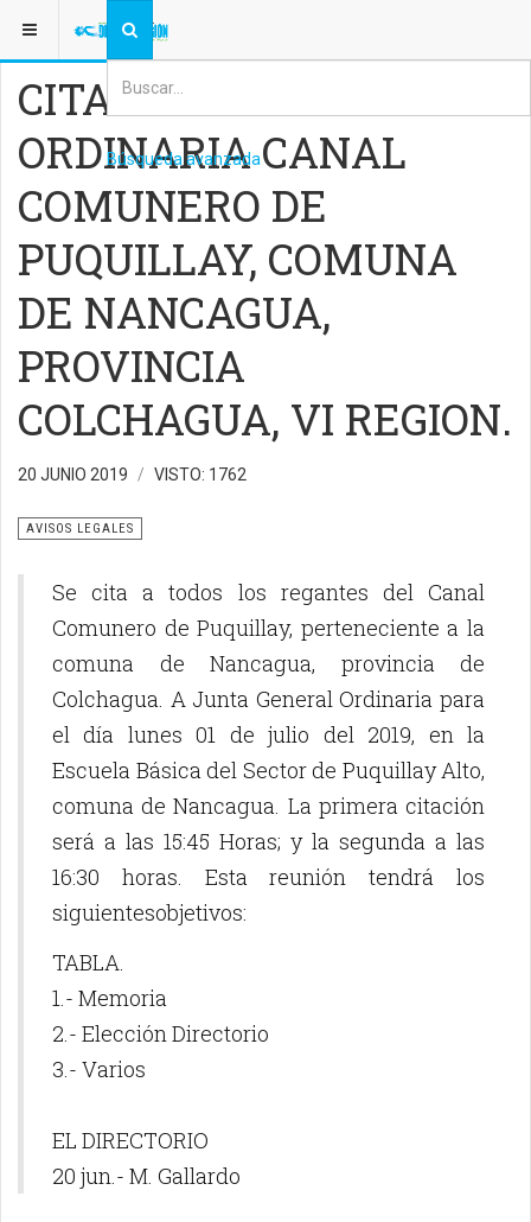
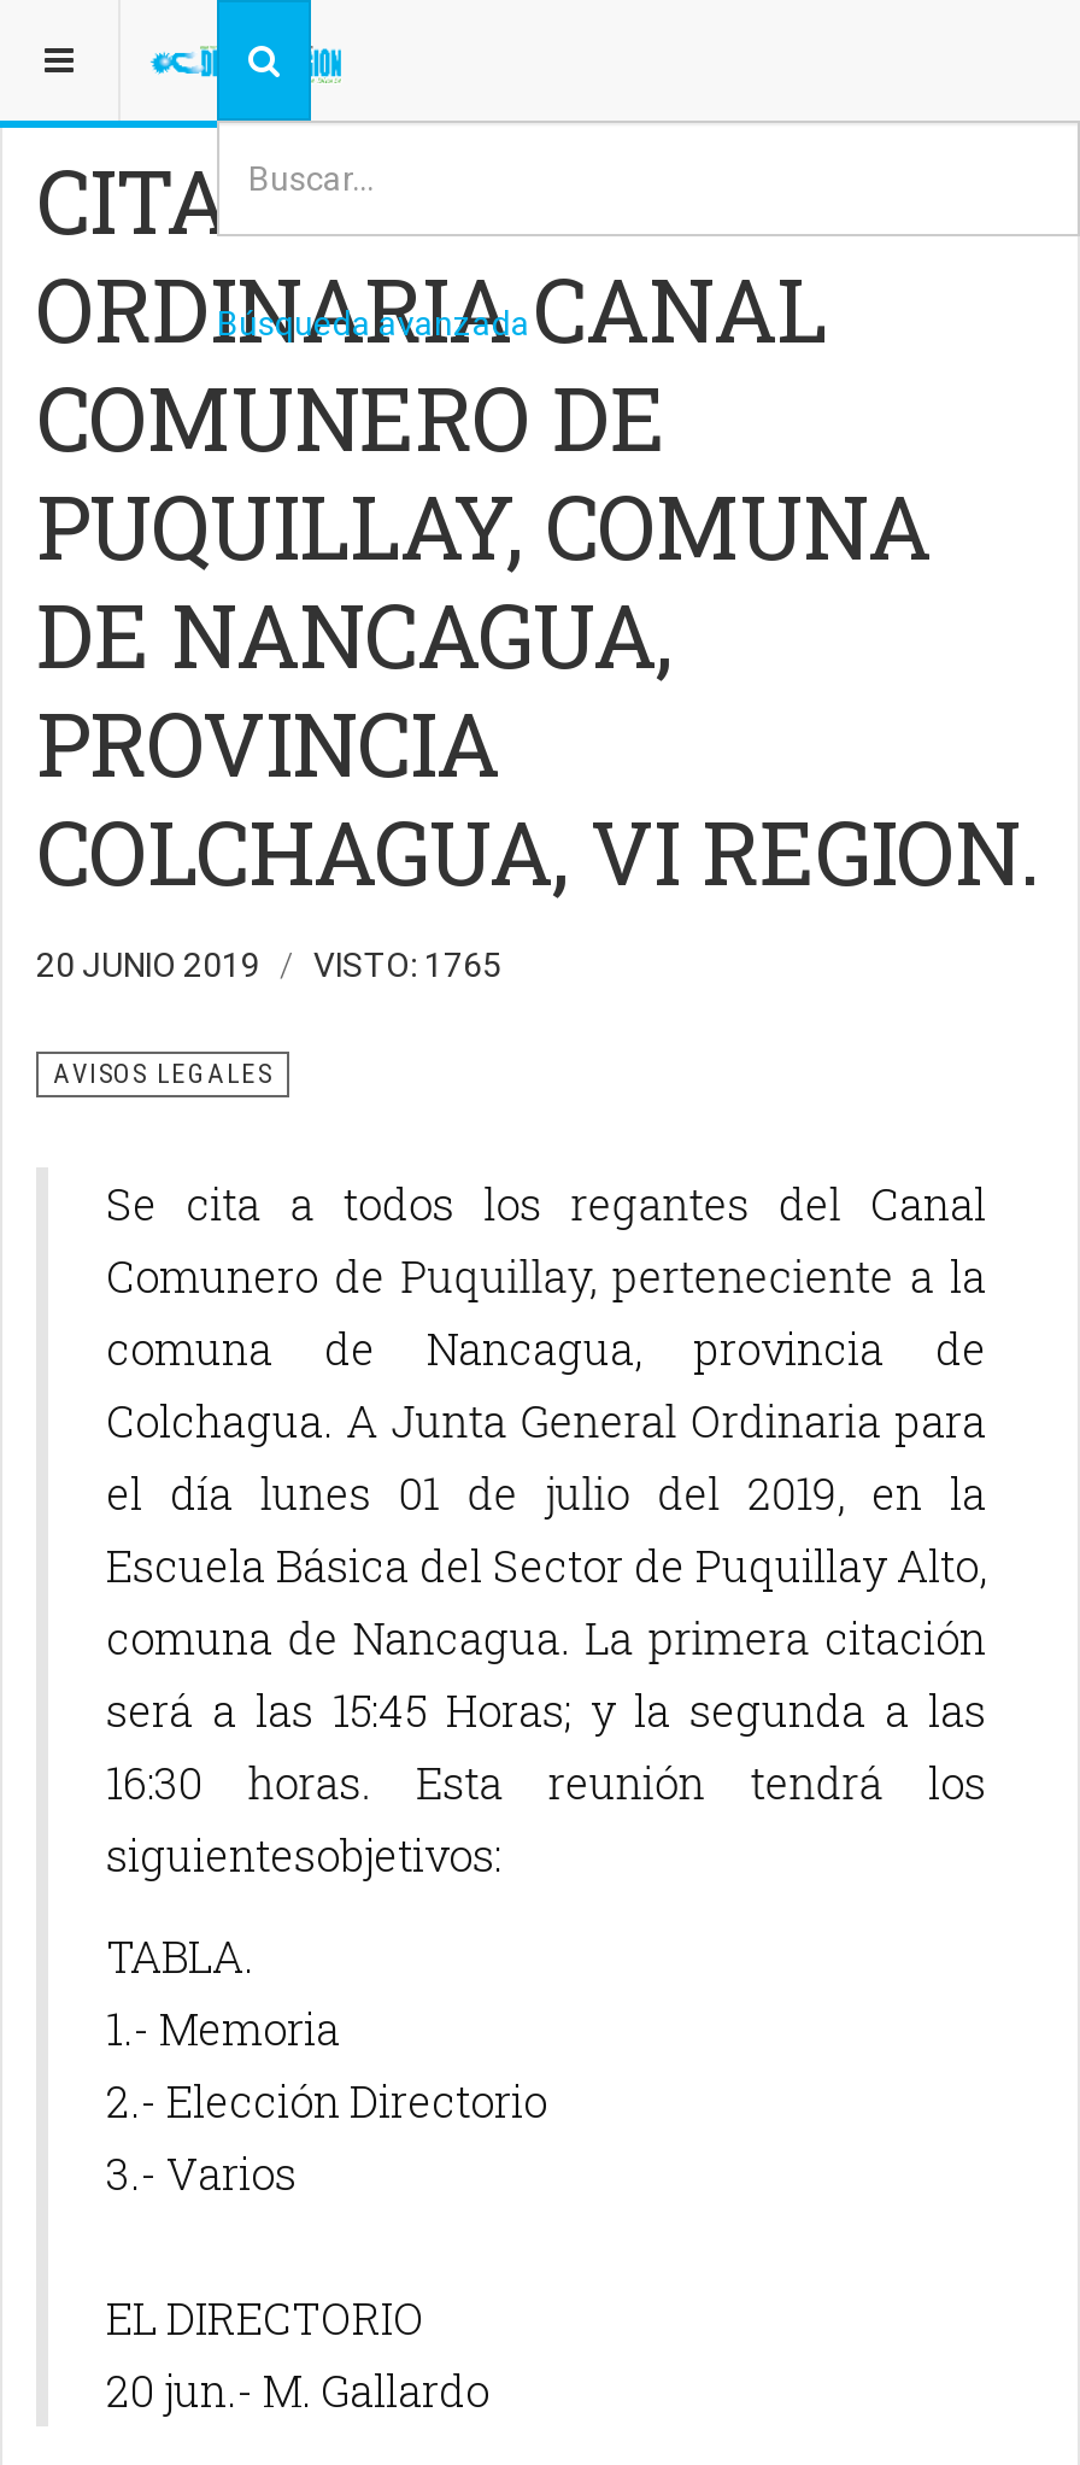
[18,465,247,484] 20 JUNIO 2019 VISTO: 1762 -> [36,945,501,984] 20 JUNIO 2019 VISTO: 1765

